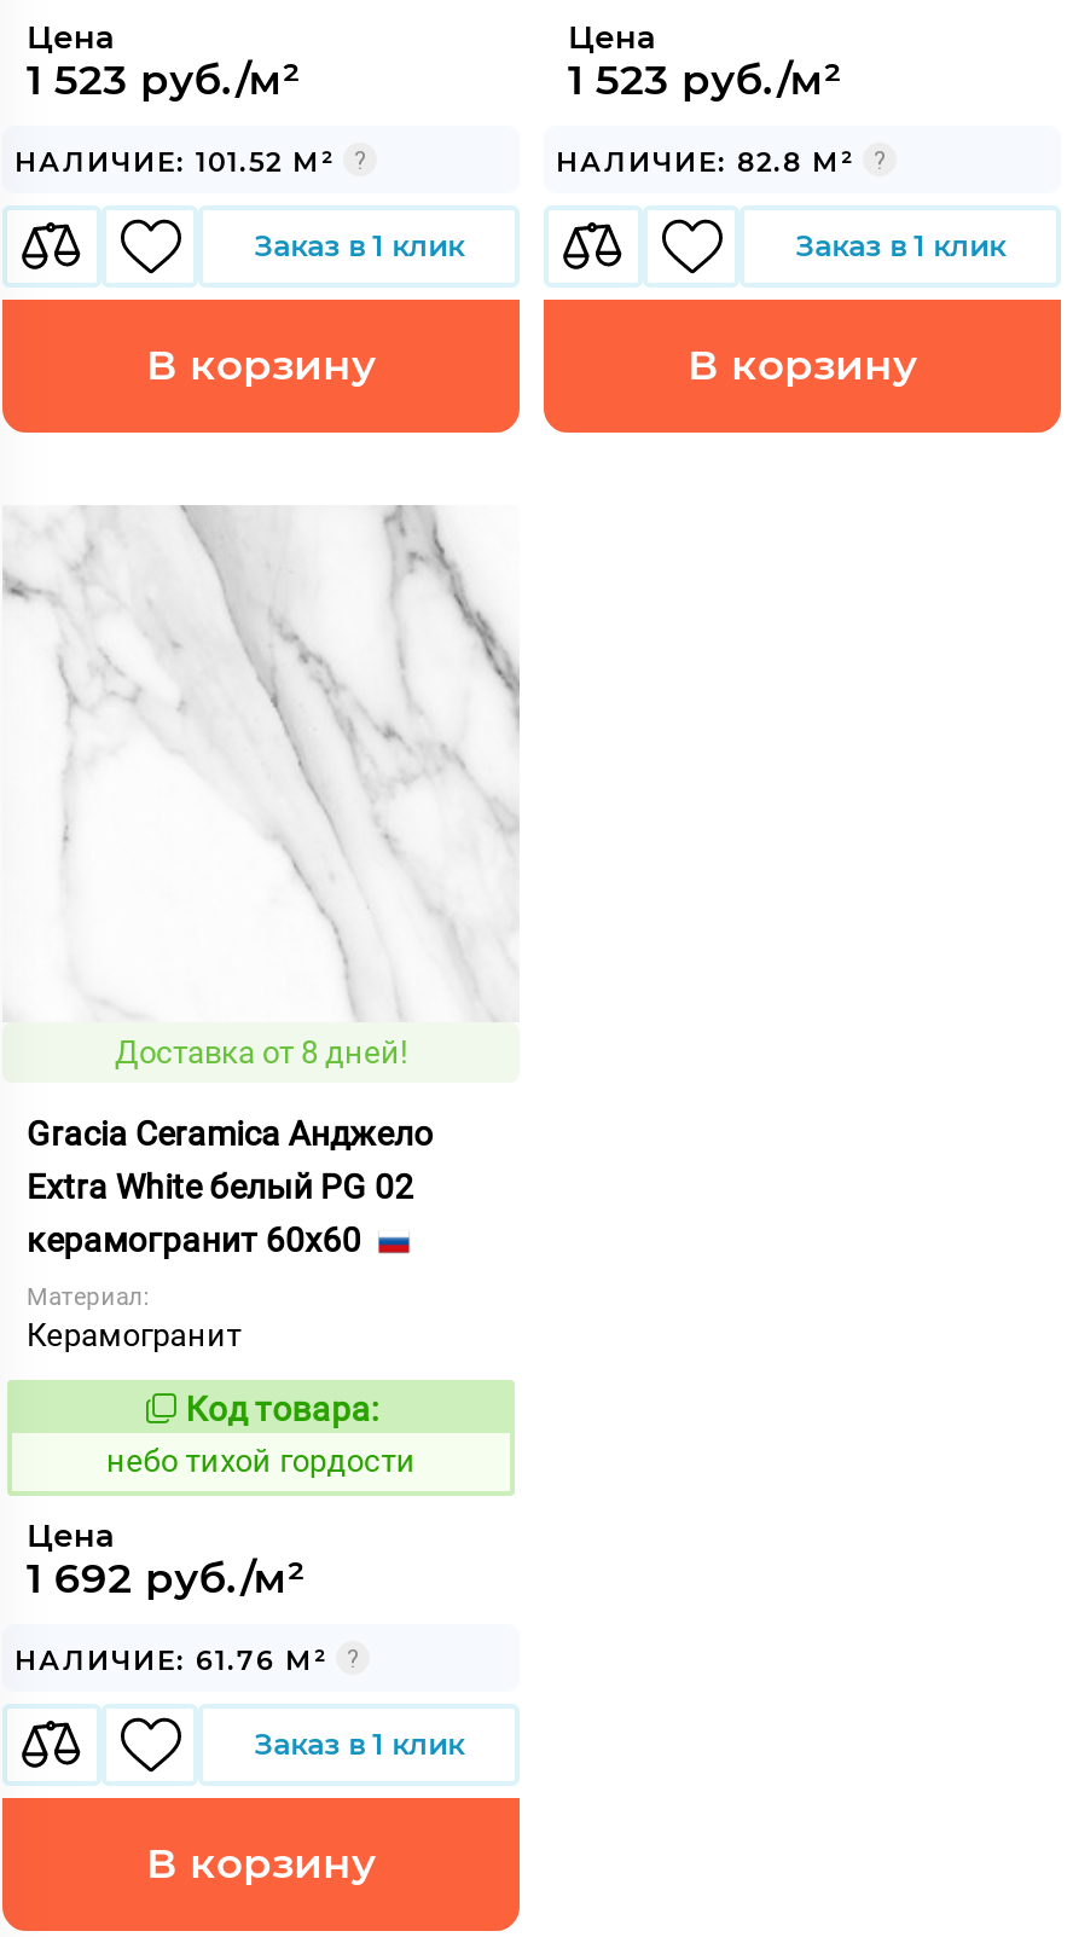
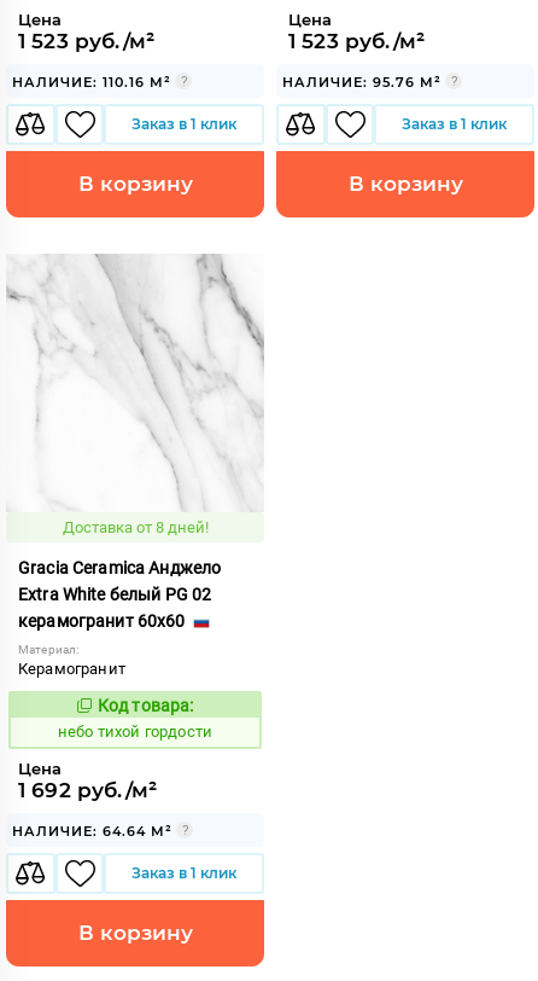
[14,145,336,179] НАЛИЧИЕ: 101.52 М² -> [12,74,171,90] НАЛИЧИЕ: 110.16 М²
[556,145,855,179] НАЛИЧИЕ: 82.8 М² -> [282,74,441,90] НАЛИЧИЕ: 95.76 М²
[14,1643,329,1677] НАЛИЧИЕ: 61.76 М² -> [12,823,172,840] НАЛИЧИЕ: 64.64 М²

